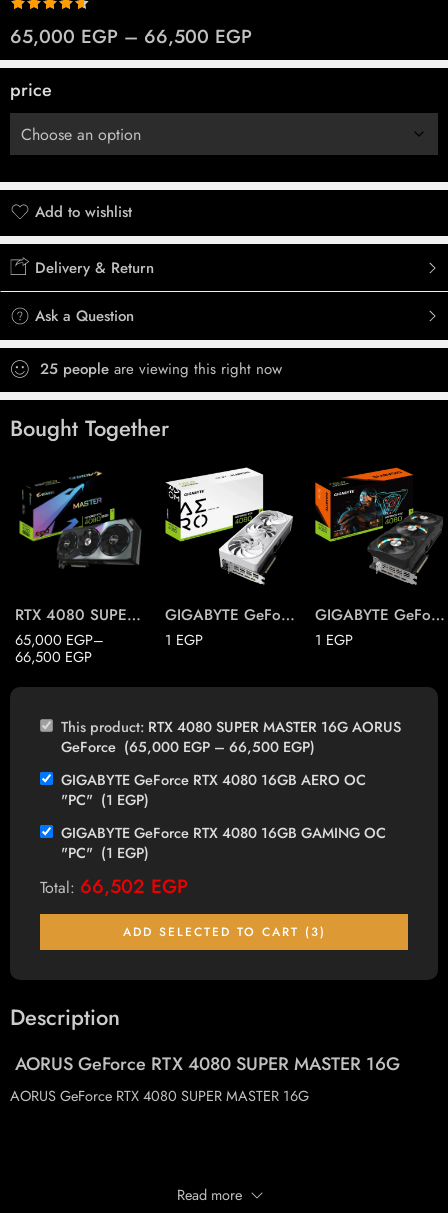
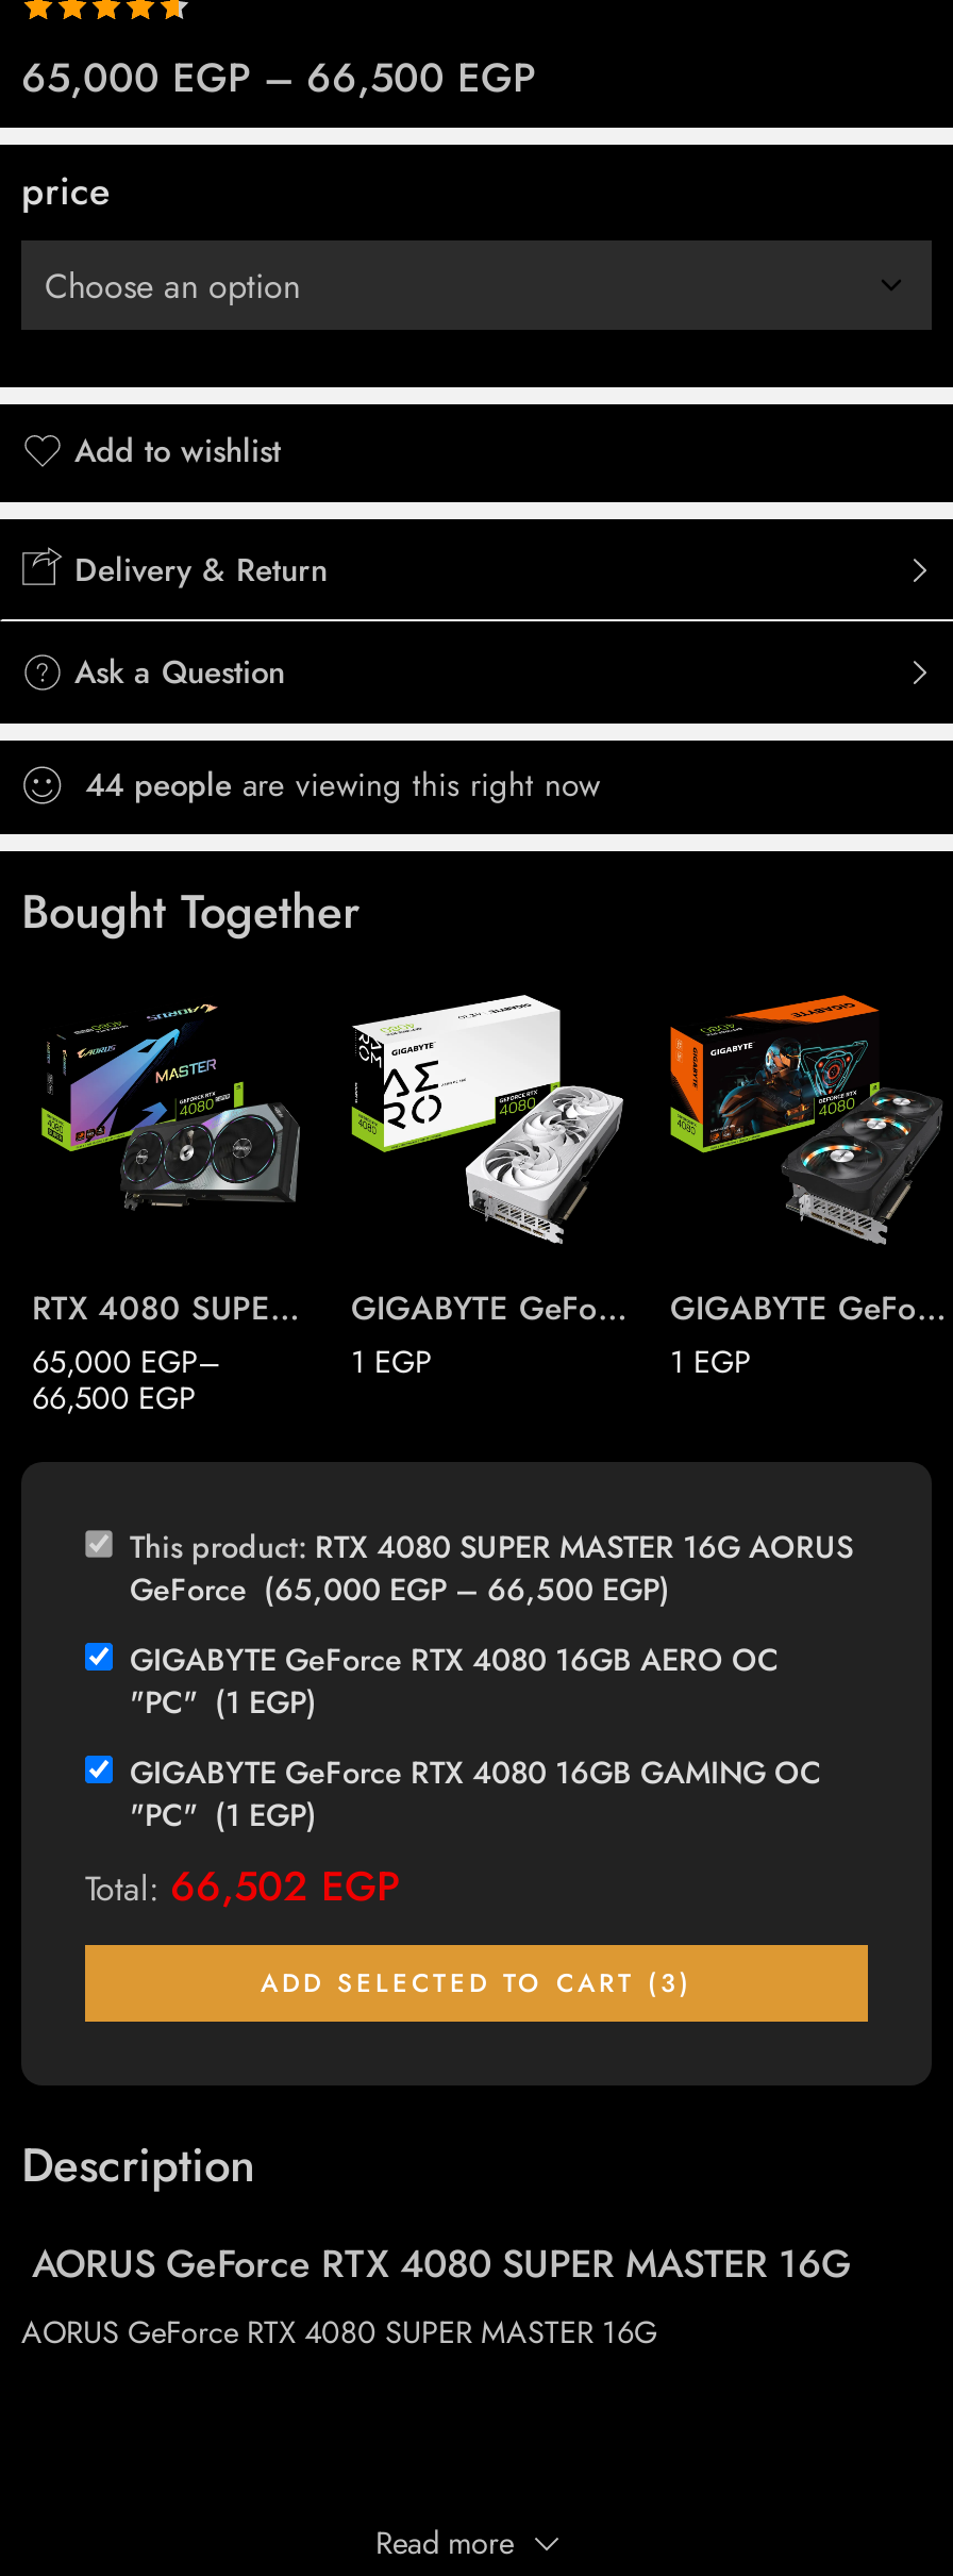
[40,358,282,380] 25 people are viewing this right now -> [85,763,600,810] 44 people are viewing this right now

